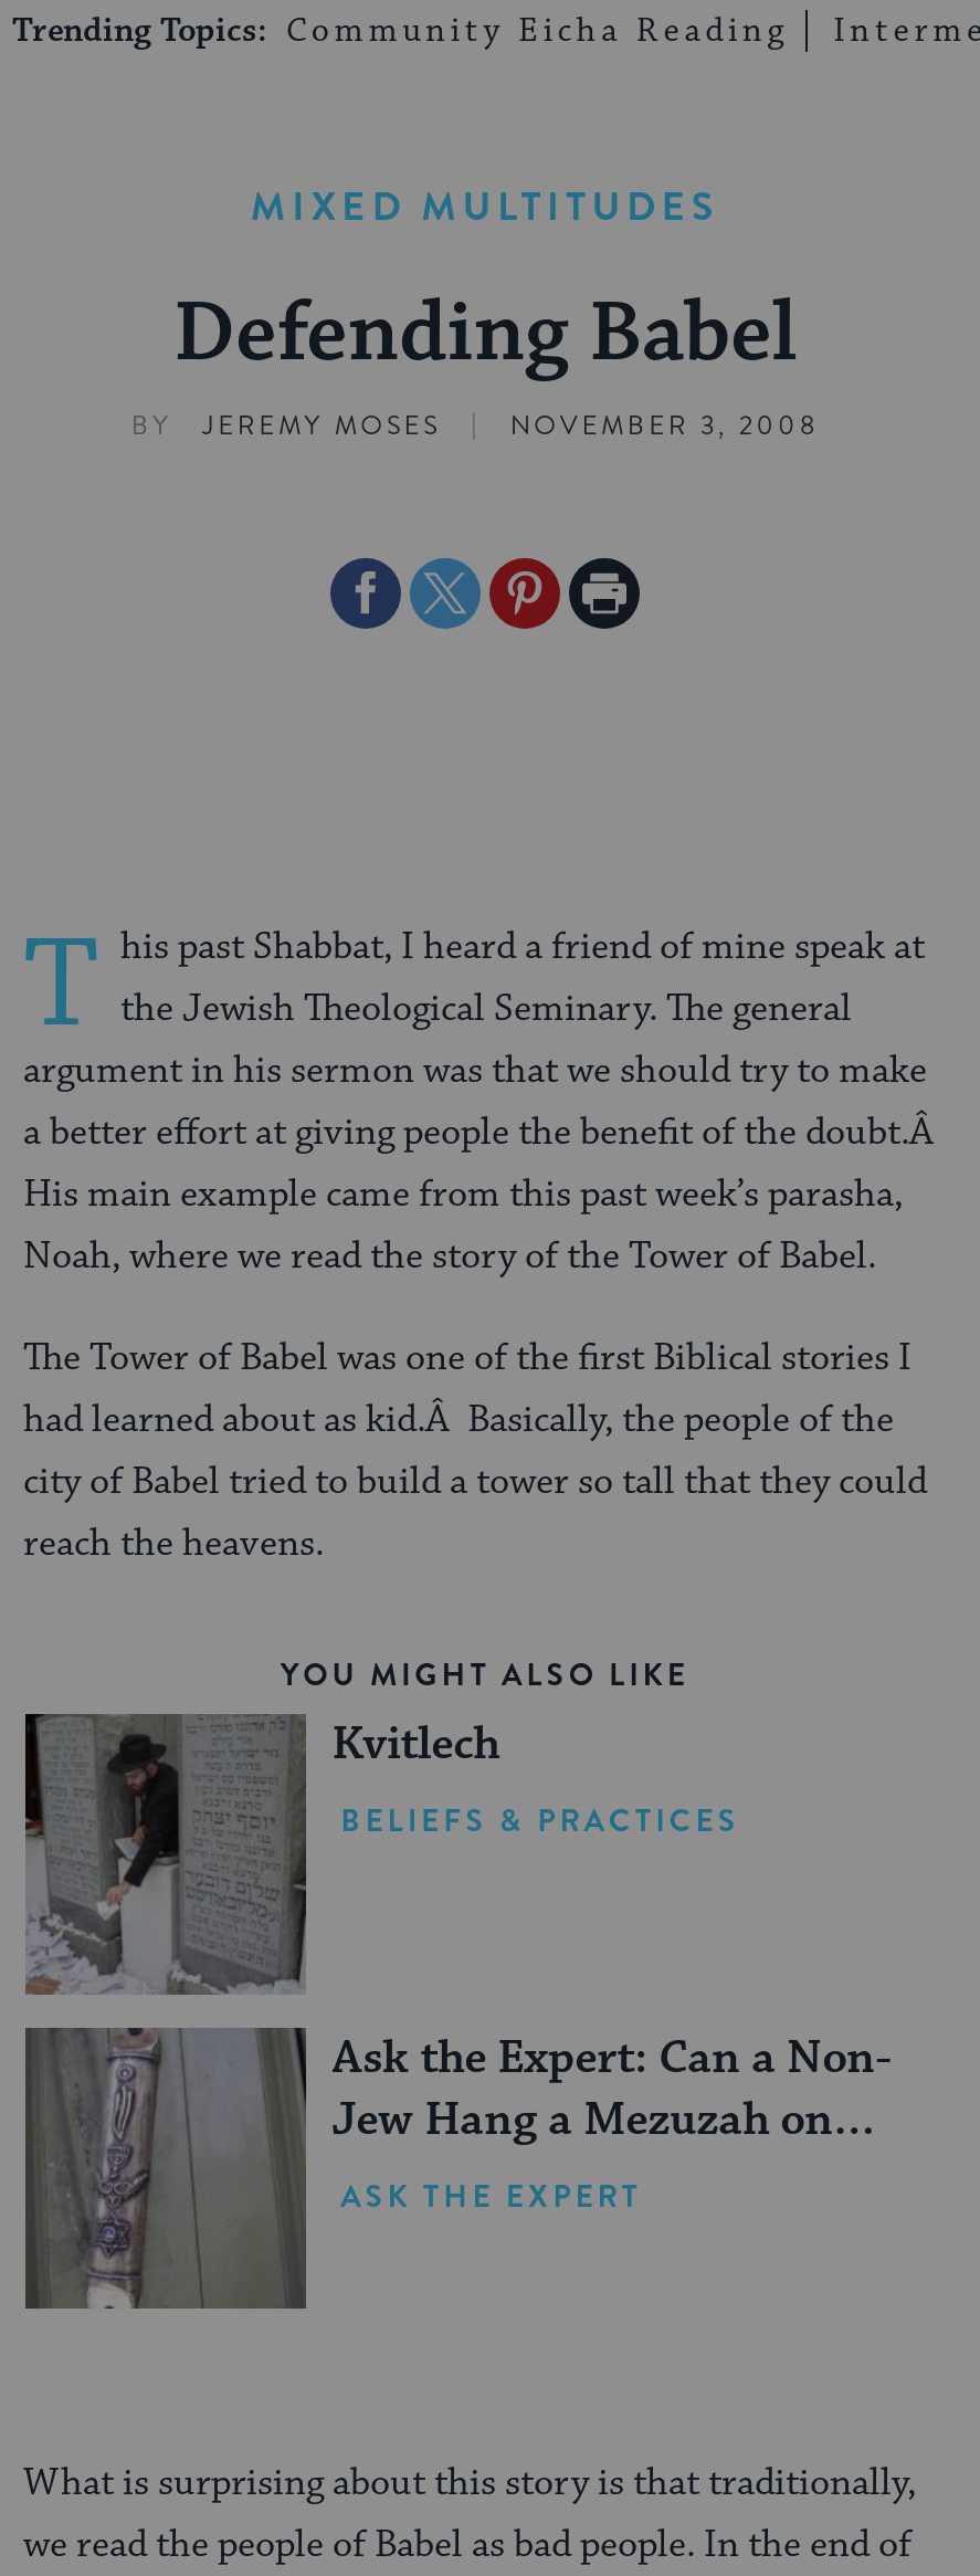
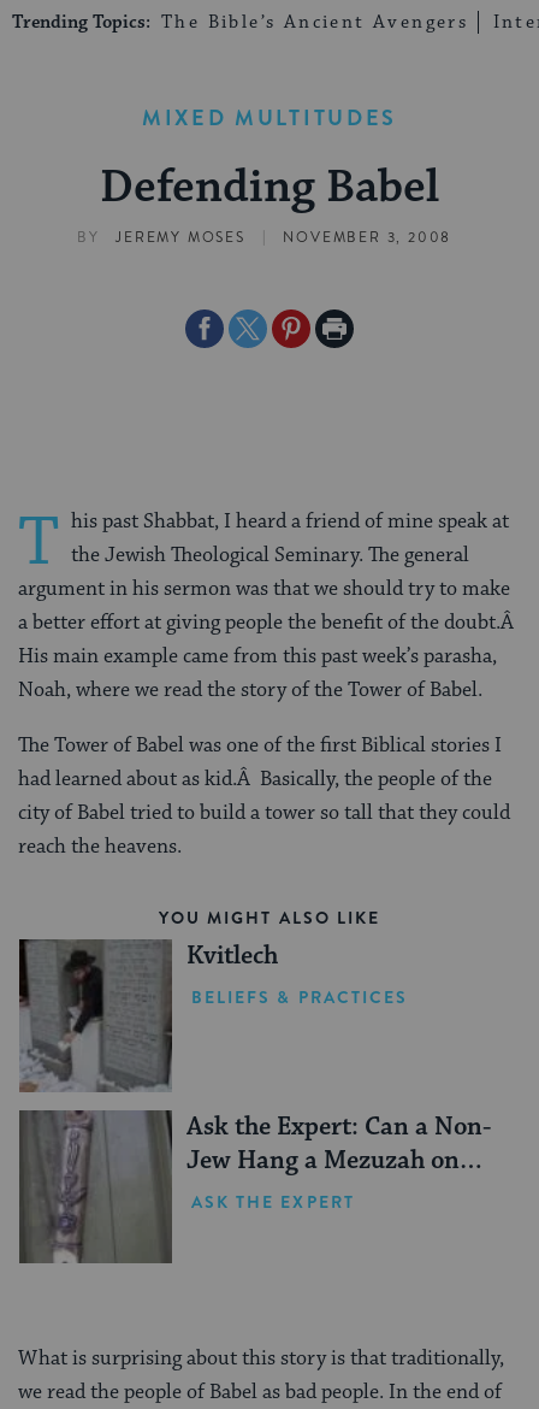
[12,10,788,52] Trending Topics: Community Eicha Reading -> [12,11,468,34] Trending Topics: The Bible’s Ancient Avengers

